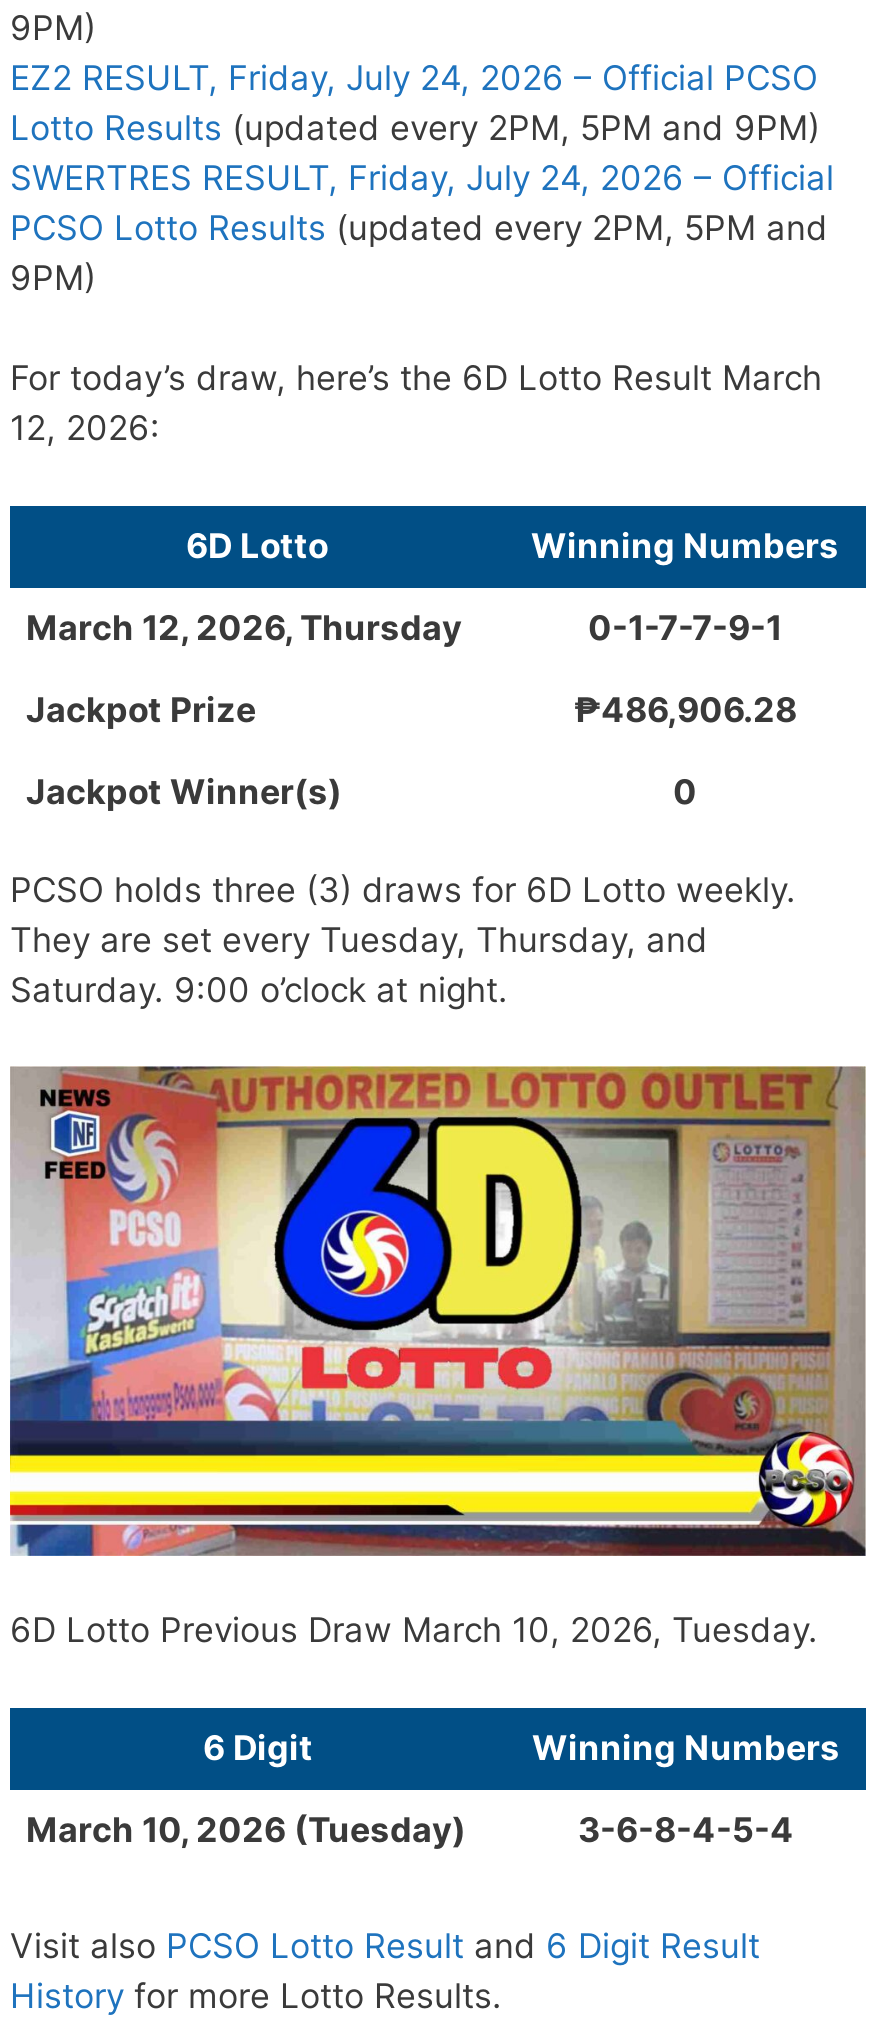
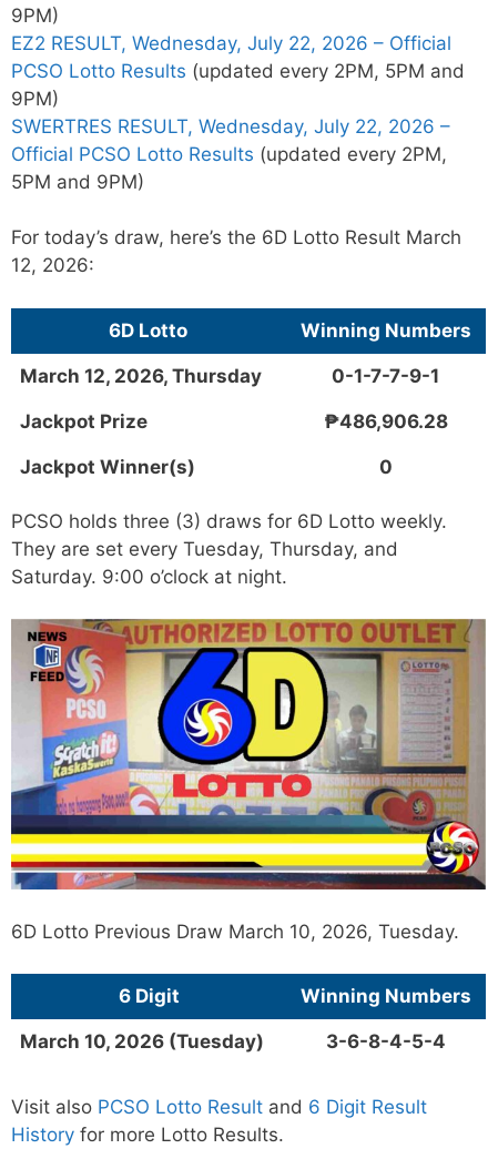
[10,57,834,197] EZ2 RESULT, Friday, July 24, 2026 – Official PCSO | Lotto Results (updated every 2PM, 5PM and 9PM) | SWERTRES RESULT, Friday, July 24, 2026 – Official -> [11,32,451,54] EZ2 RESULT, Wednesday, July 22, 2026 – Official
moved [10,207,828,297] -> [11,59,465,109]: PCSO Lotto Results (updated every 2PM, 5PM and | 9PM)
none -> [11,115,450,192] SWERTRES RESULT, Wednesday, July 22, 2026 – | Official PCSO Lotto Results (updated every 2PM, | 5PM and 9PM)

